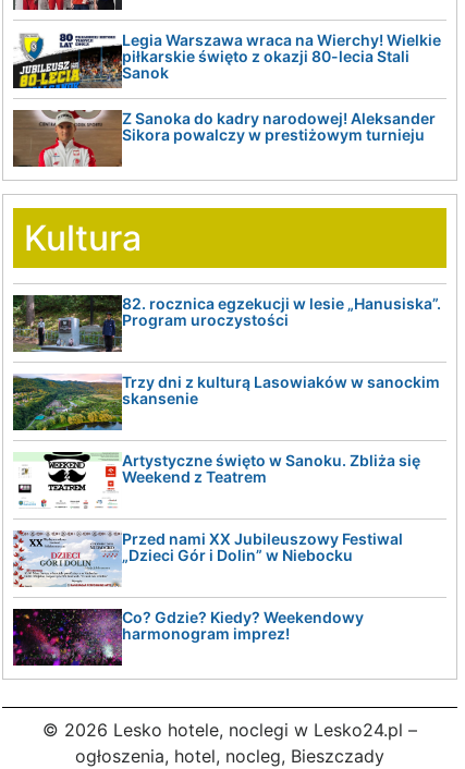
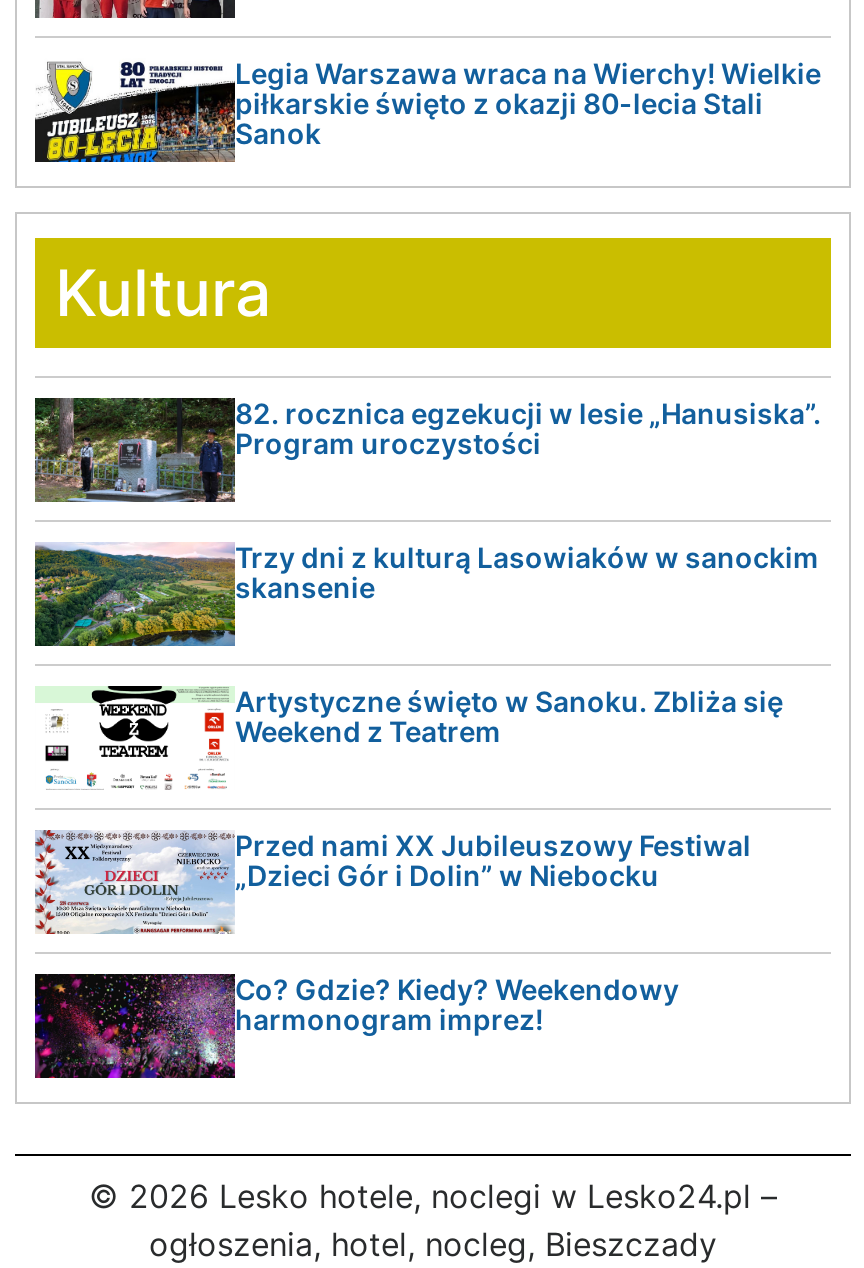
[12,109,436,168] [image] | Z Sanoka do kadry narodowej! Aleksander | Sikora powalczy w prestiżowym turnieju -> none

